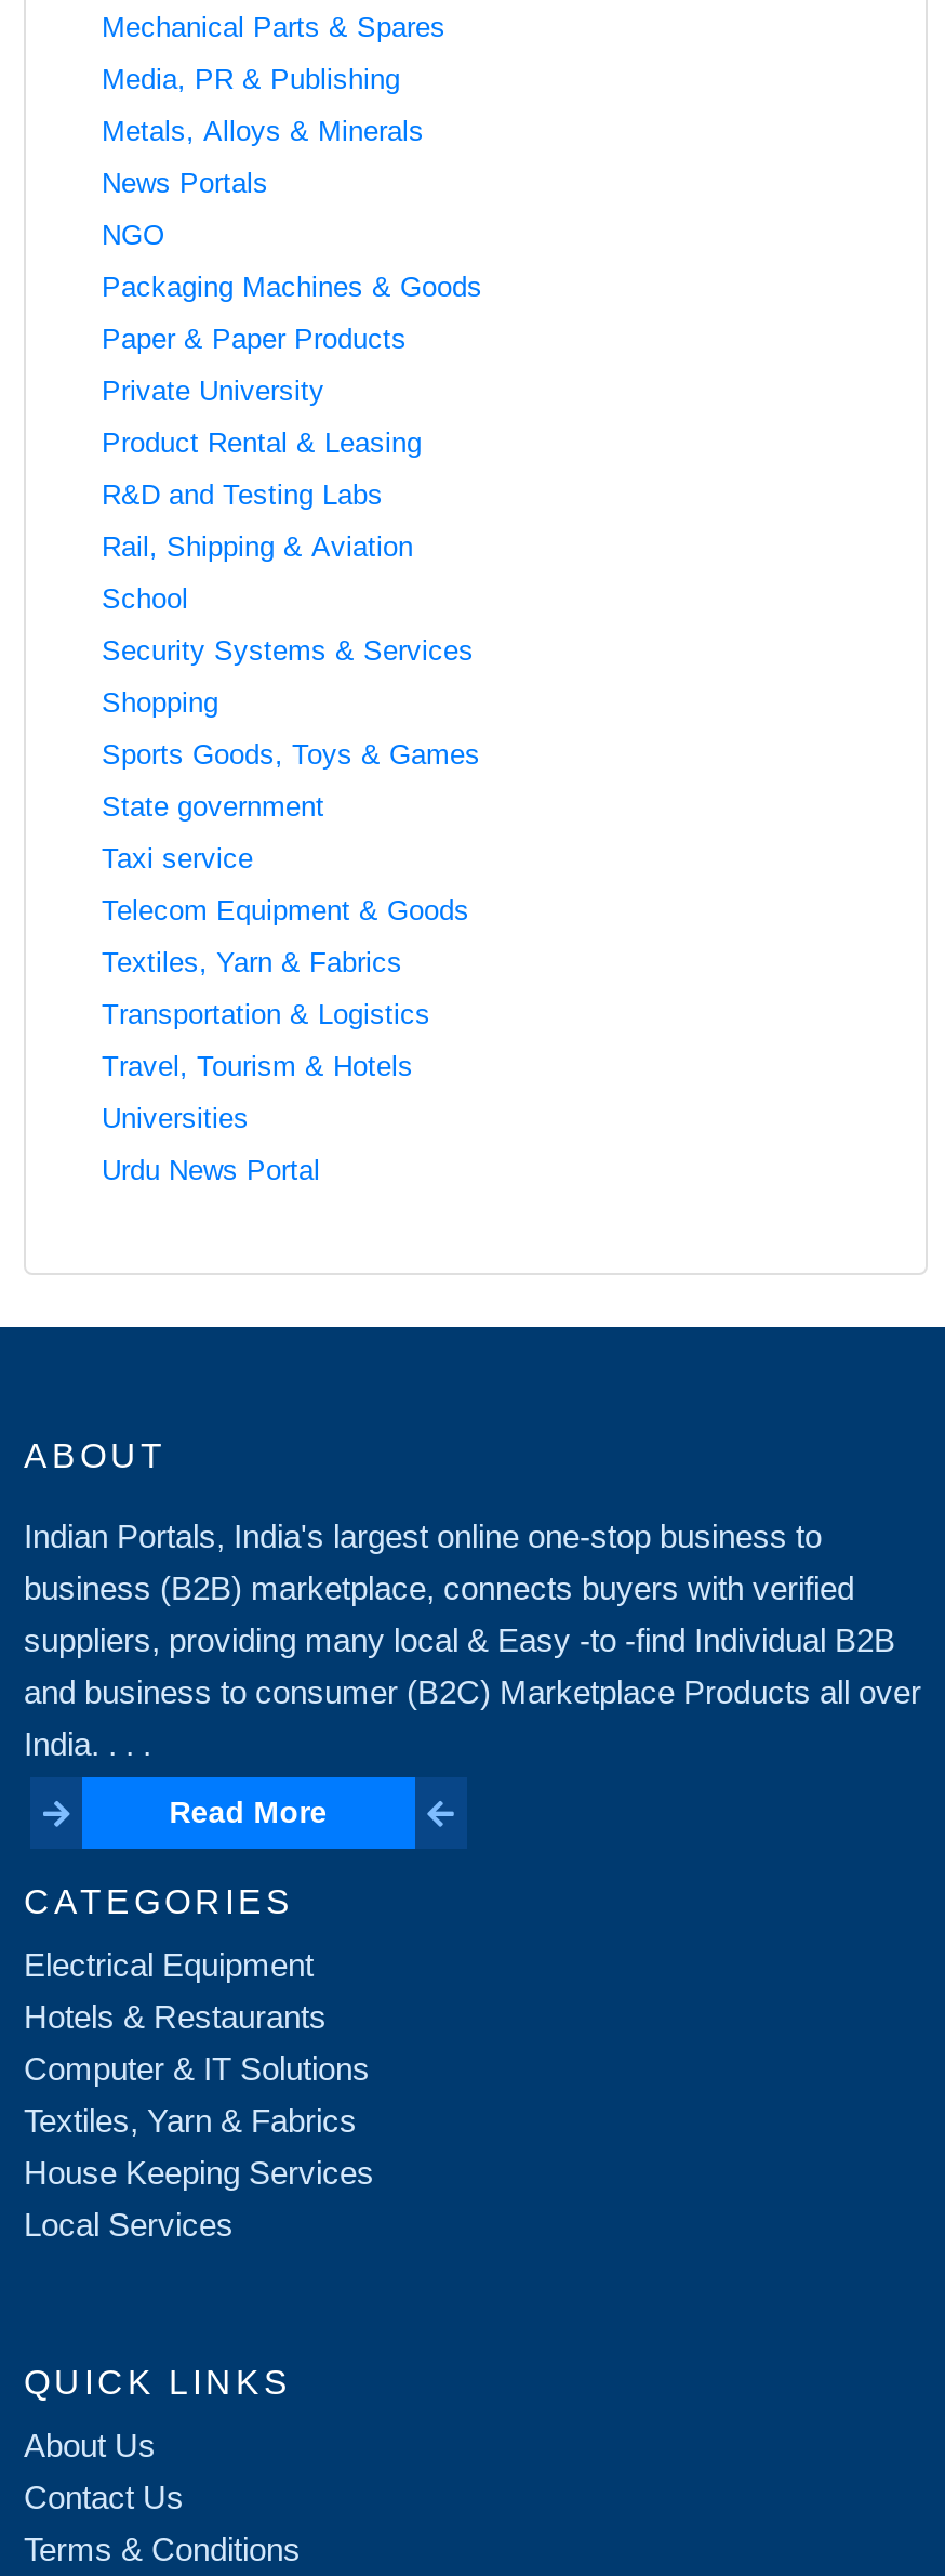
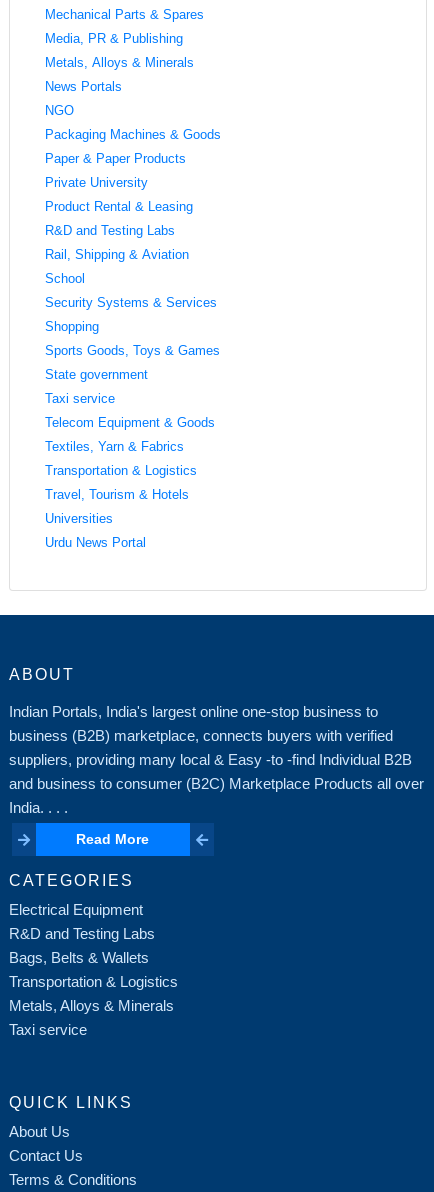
[24,1998,374,2243] Hotels & Restaurants | Computer & IT Solutions | Textiles, Yarn & Fabrics | House Keeping Services | Local Services -> [9,925,178,1038] R&D and Testing Labs | Bags, Belts & Wallets | Transportation & Logistics | Metals, Alloys & Minerals | Taxi service

